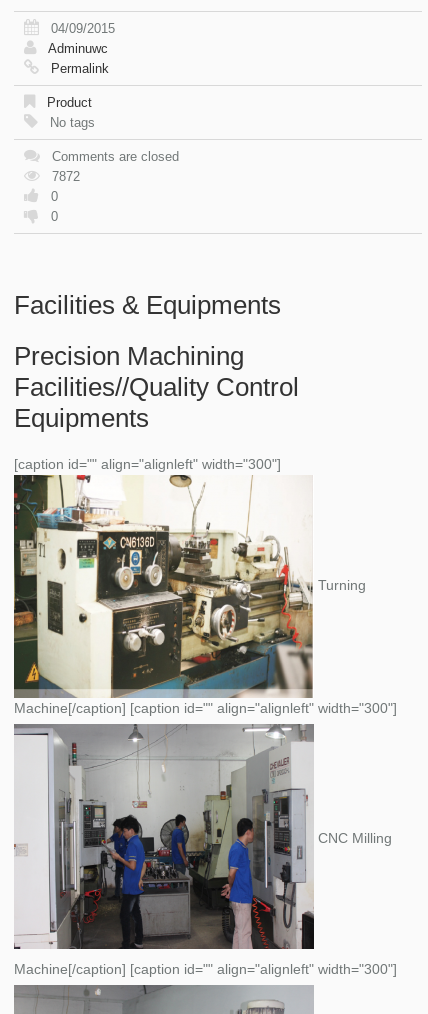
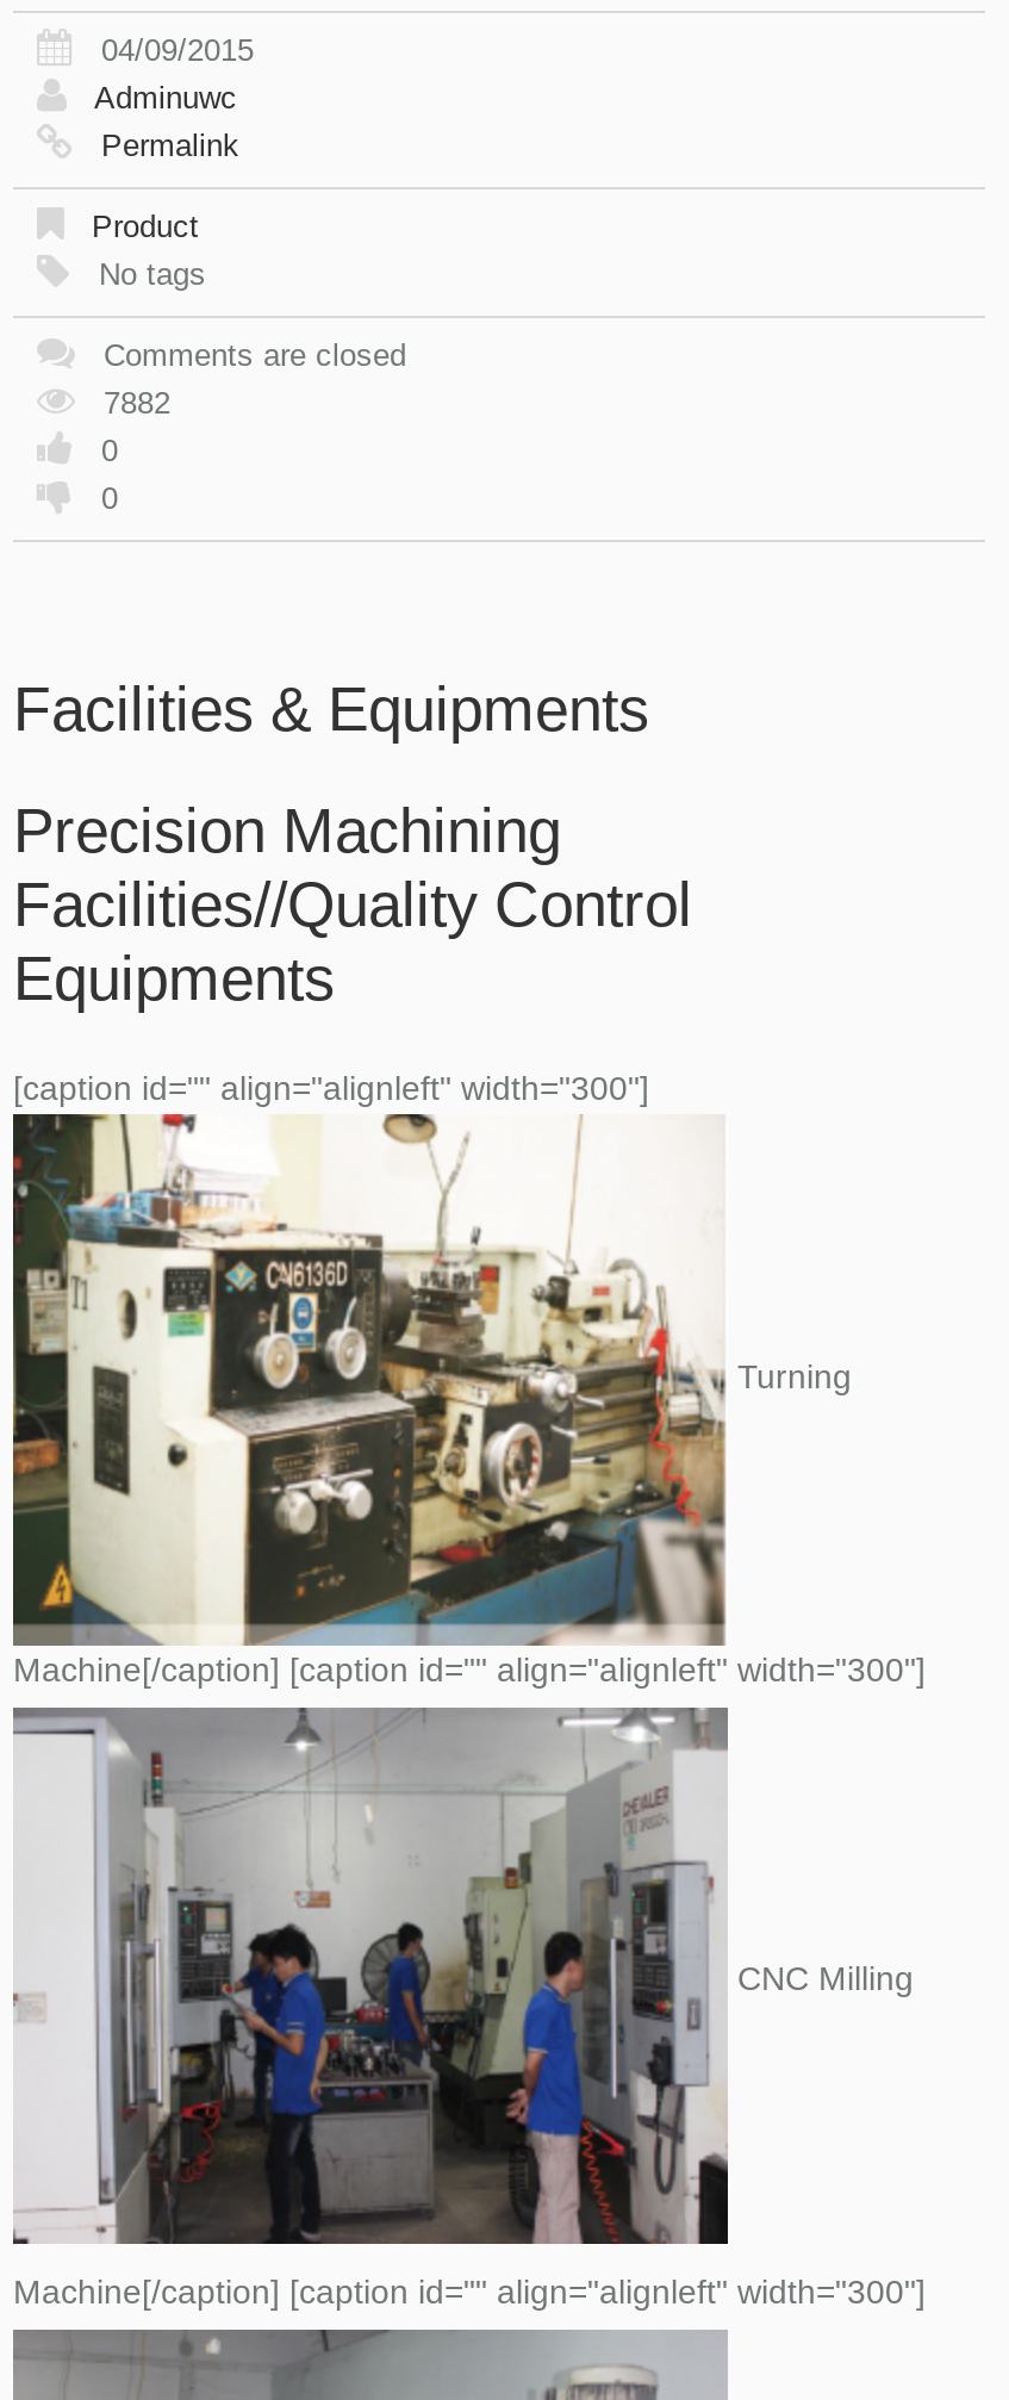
[48,169,80,184] 7872 -> [94,385,170,421] 7882

